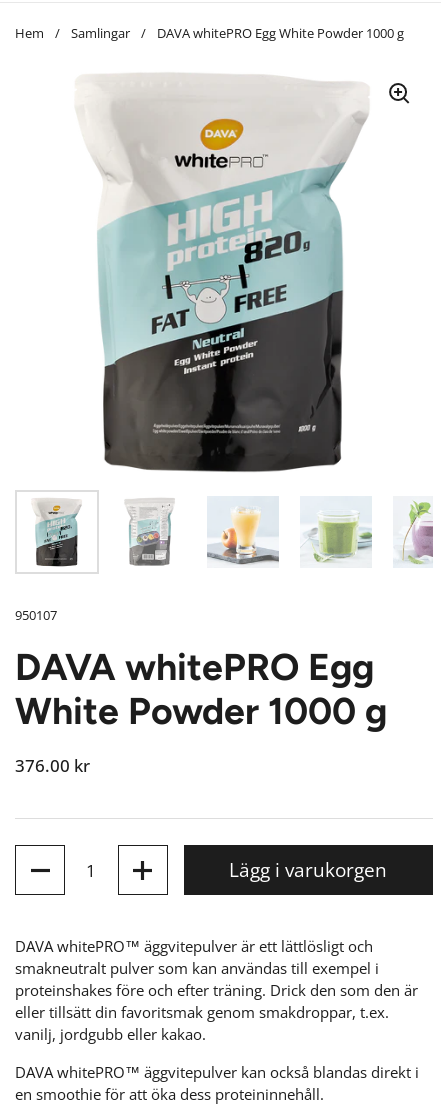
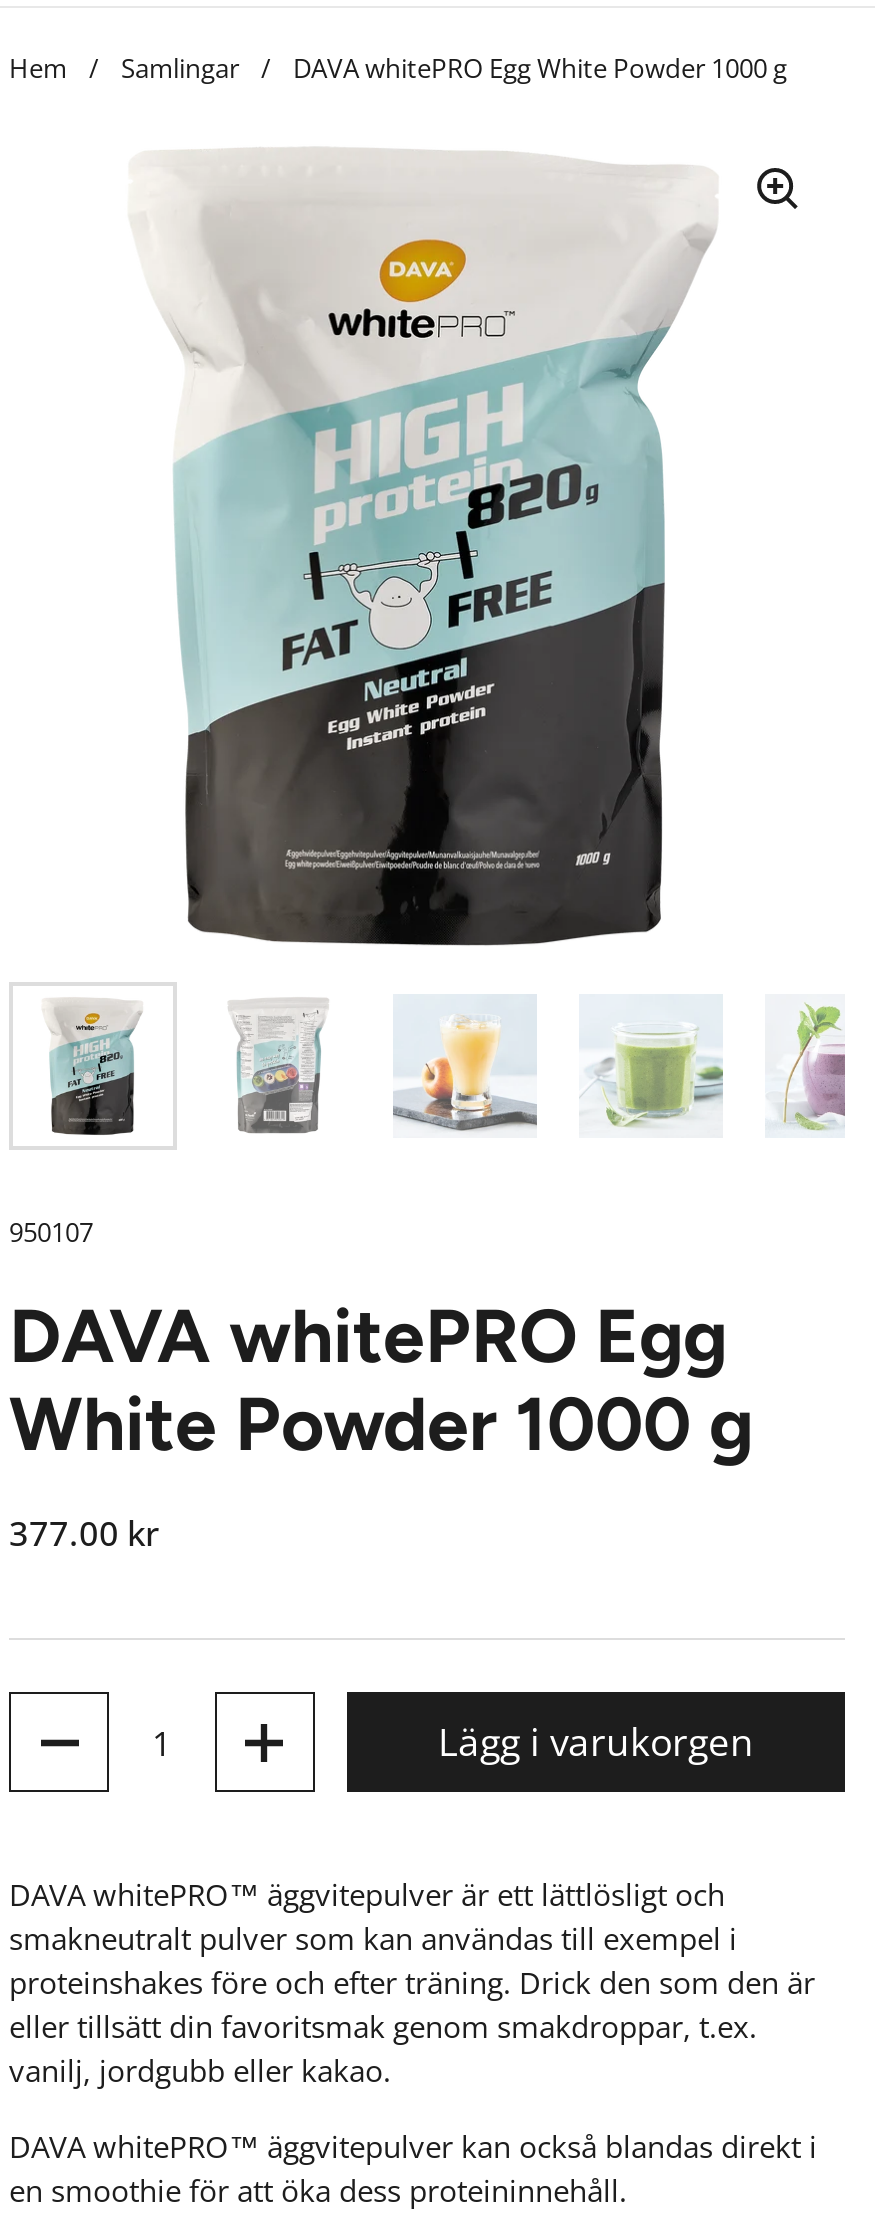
[15,754,90,777] 376.00 kr -> [9,1510,159,1556] 377.00 kr

